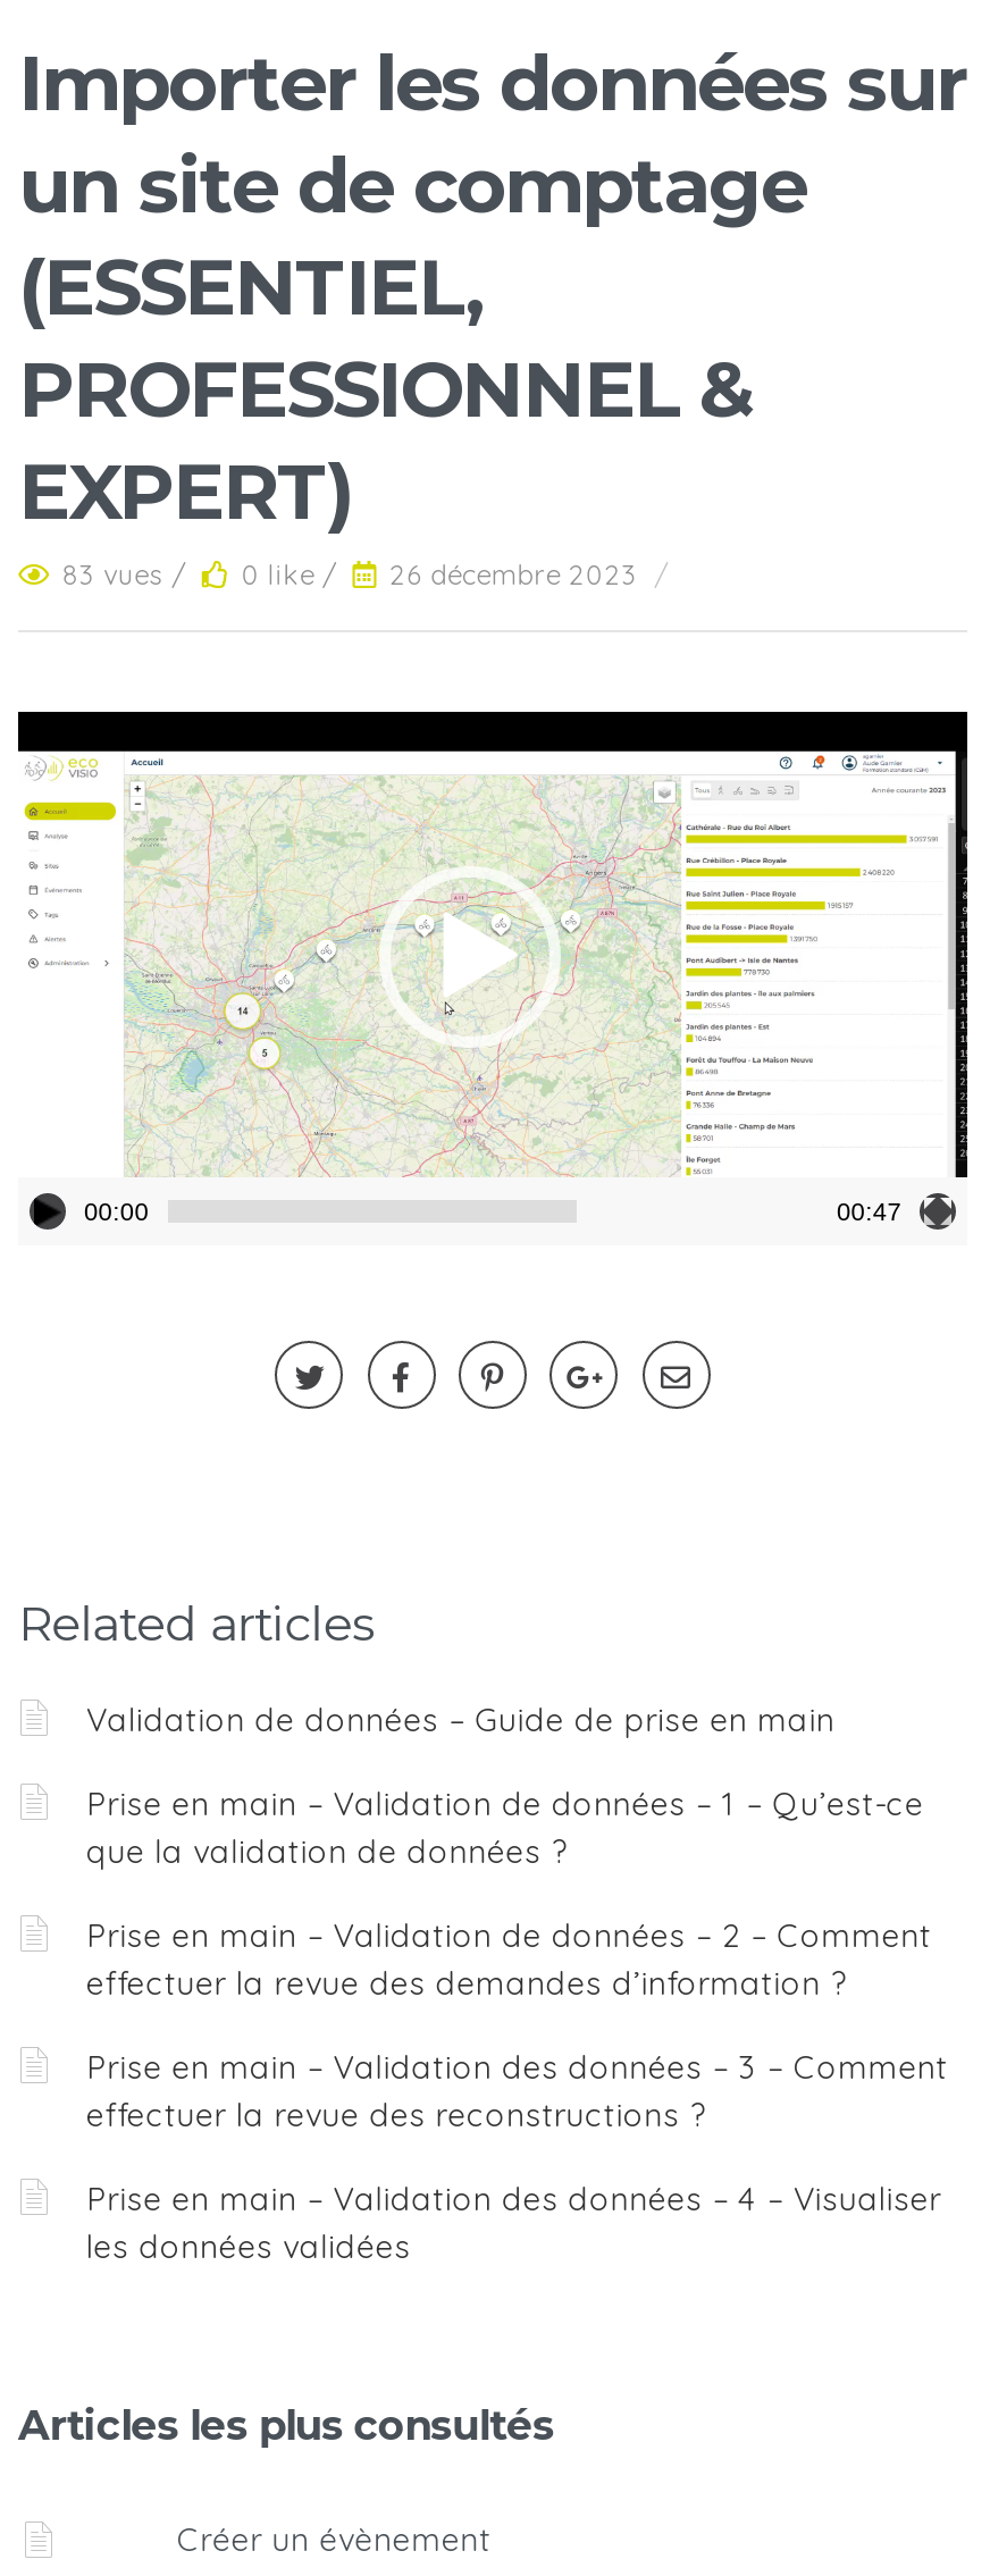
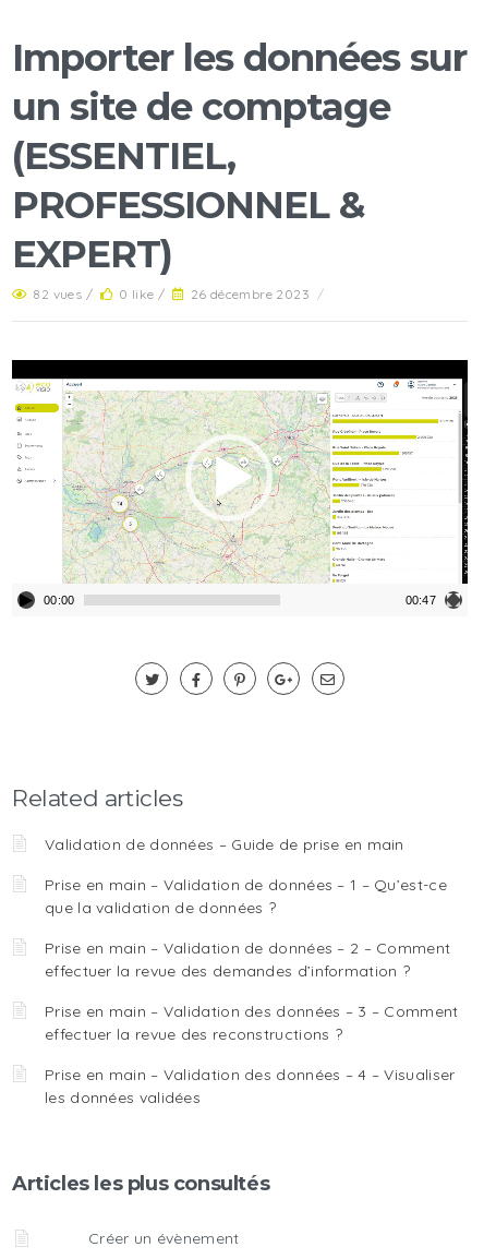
[62,557,669,591] 83 vues / 0 like / 26 décembre 2023 / -> [33,286,324,302] 82 vues / 0 like / 26 décembre 2023 /

